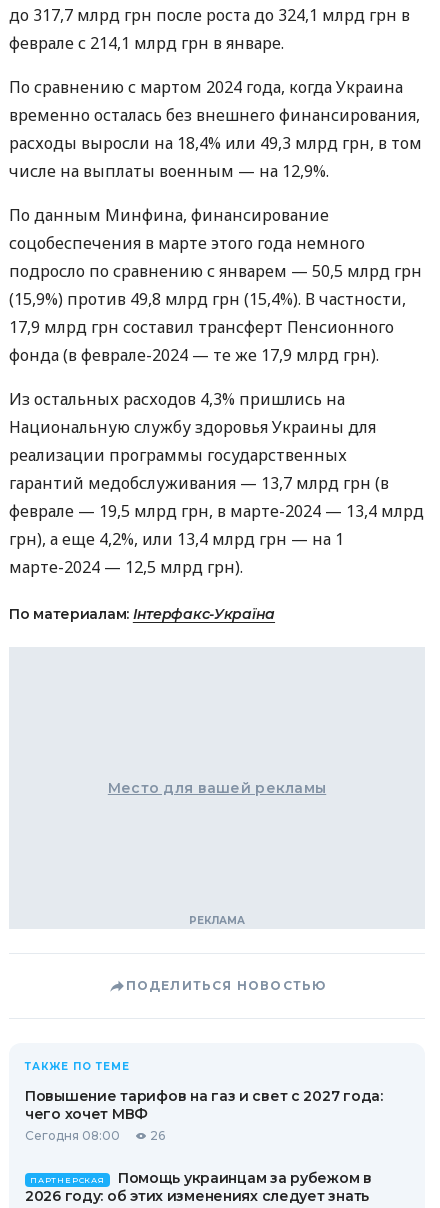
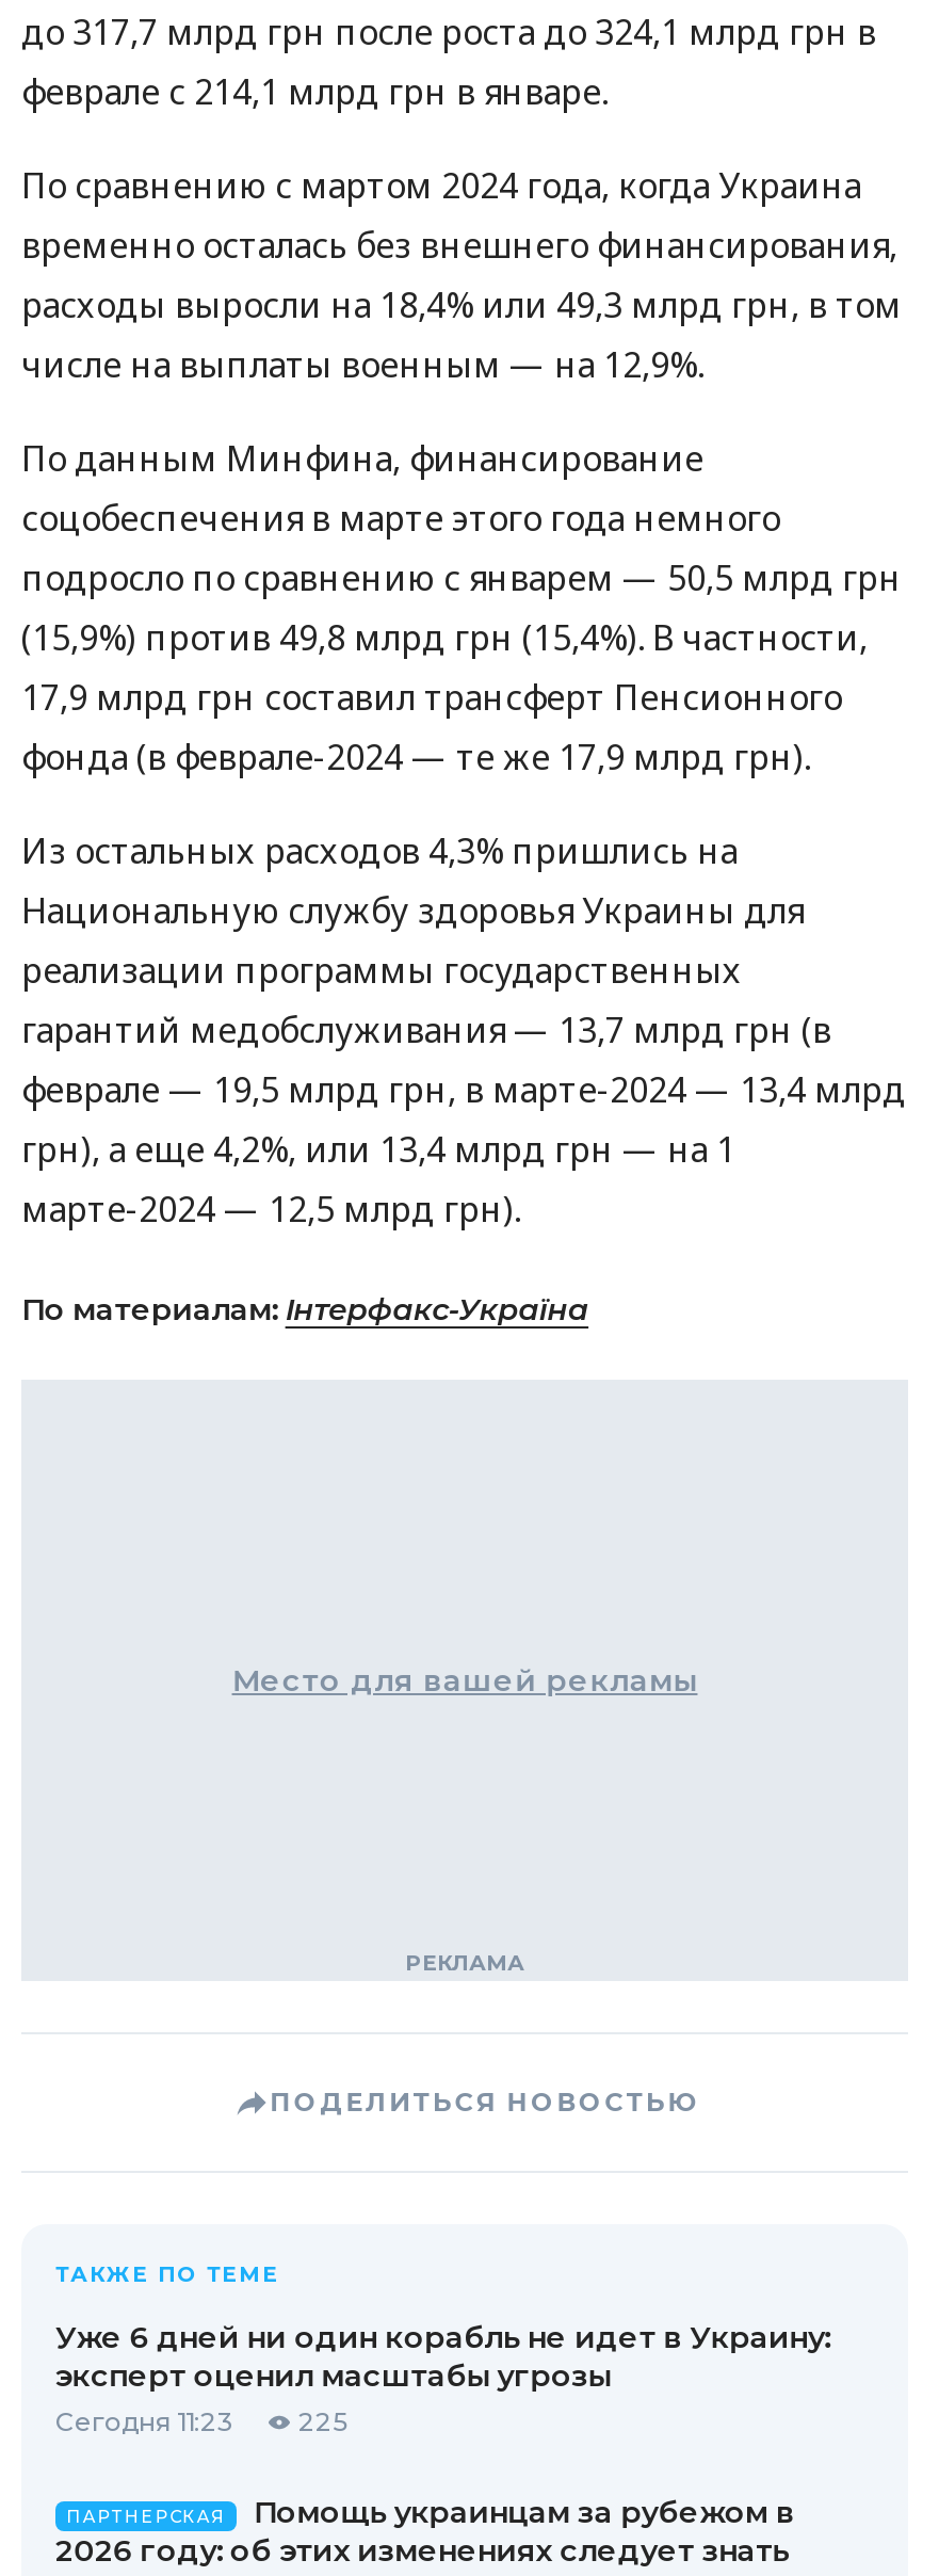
[25,1087,383,1143] Повышение тарифов на газ и свет с 2027 года: | чего хочет МВФ | Сегодня 08:00 | 26 -> [55,2318,830,2437] Уже 6 дней ни один корабль не идет в Украину: | эксперт оценил масштабы угрозы | Сегодня 11:23 | 225

